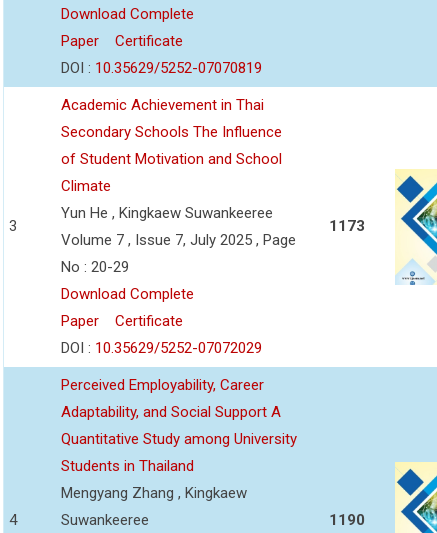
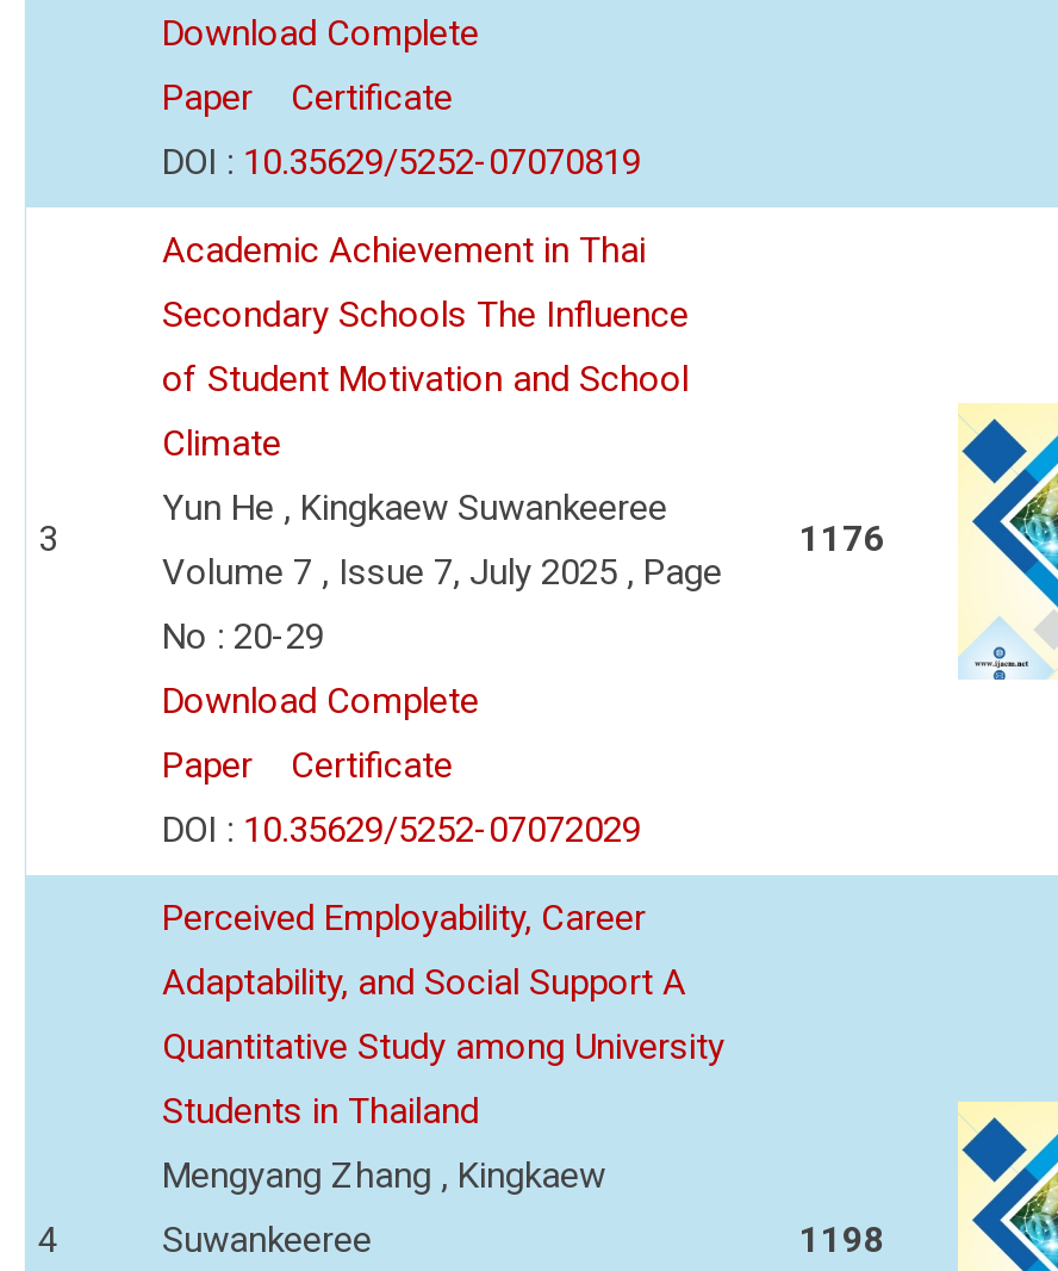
[328,217,364,235] 1173 -> [799,517,885,560] 1176
[328,511,364,529] 1190 -> [799,1218,885,1261] 1198

